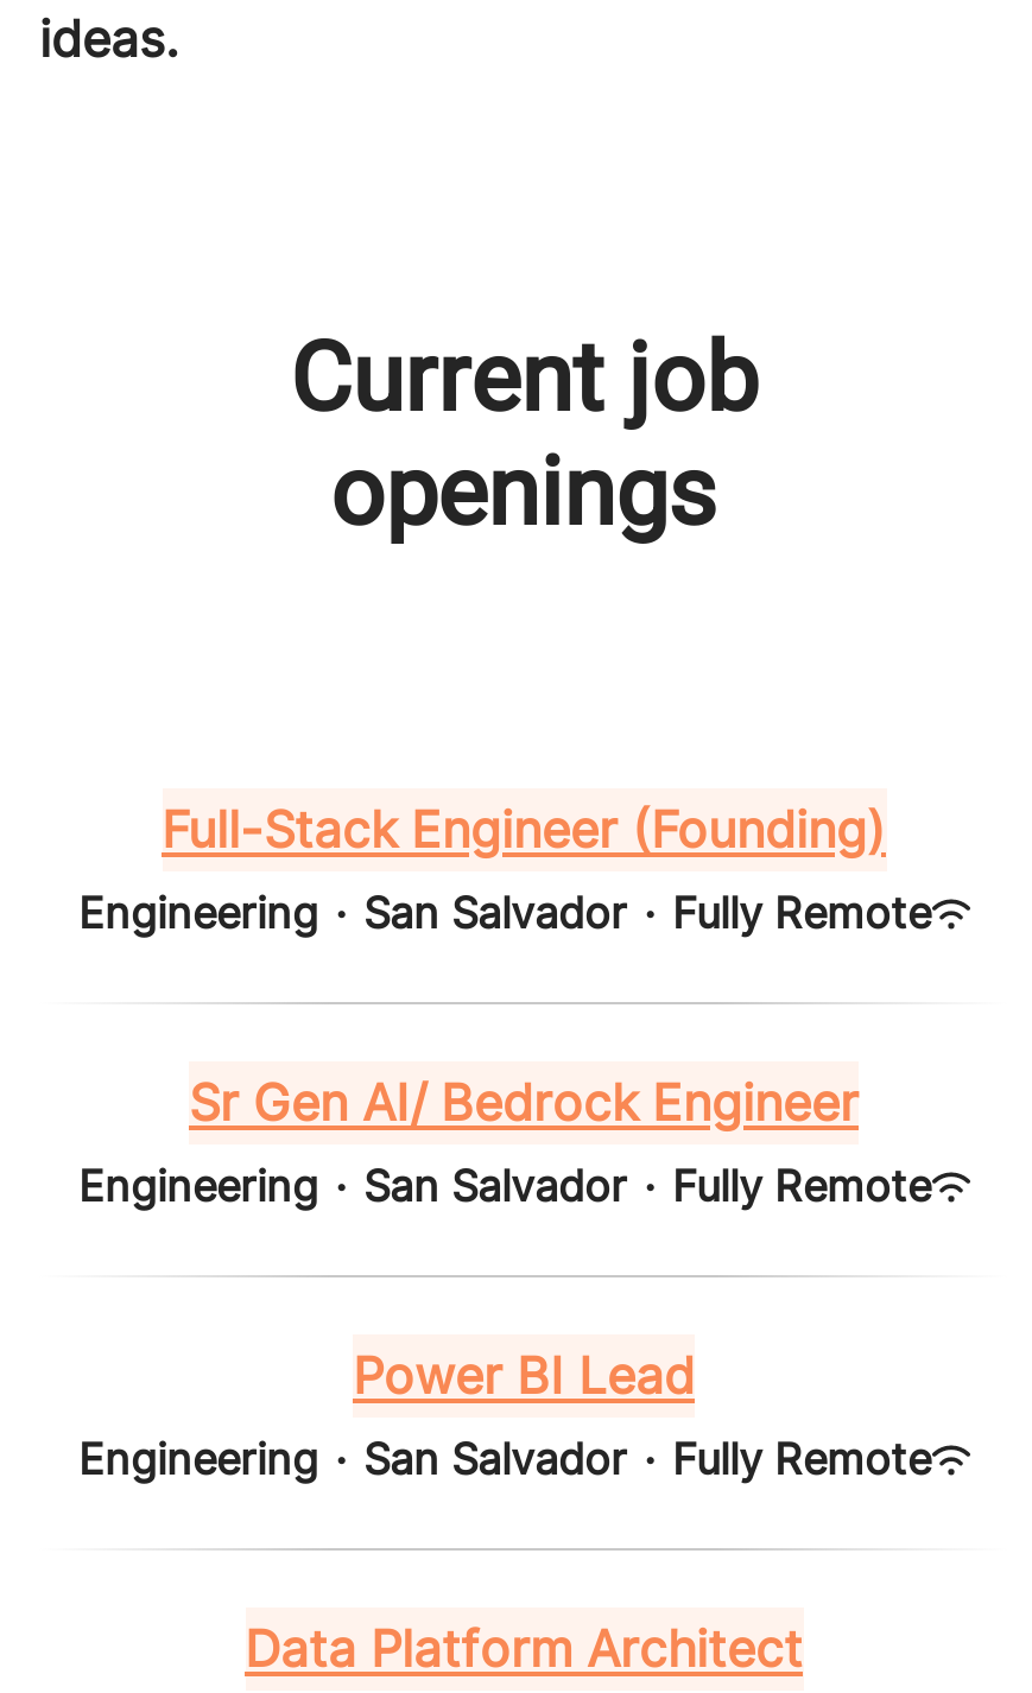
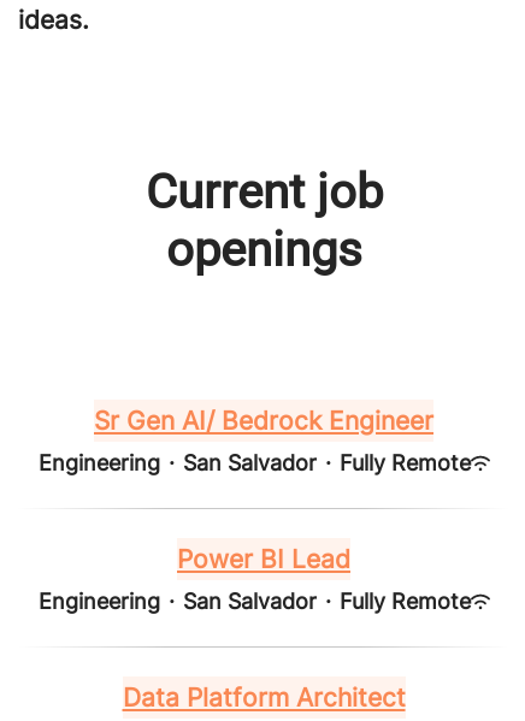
[78,800,931,938] Full-Stack Engineer (Founding) | Engineering · San Salvador · Fully Remote -> none

